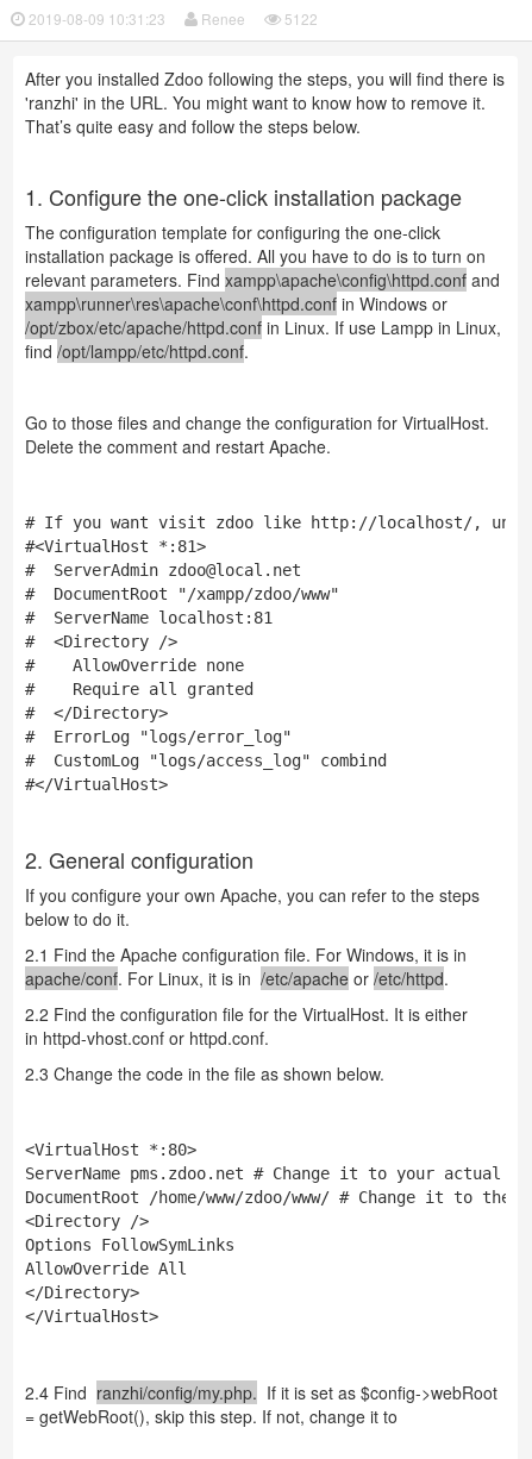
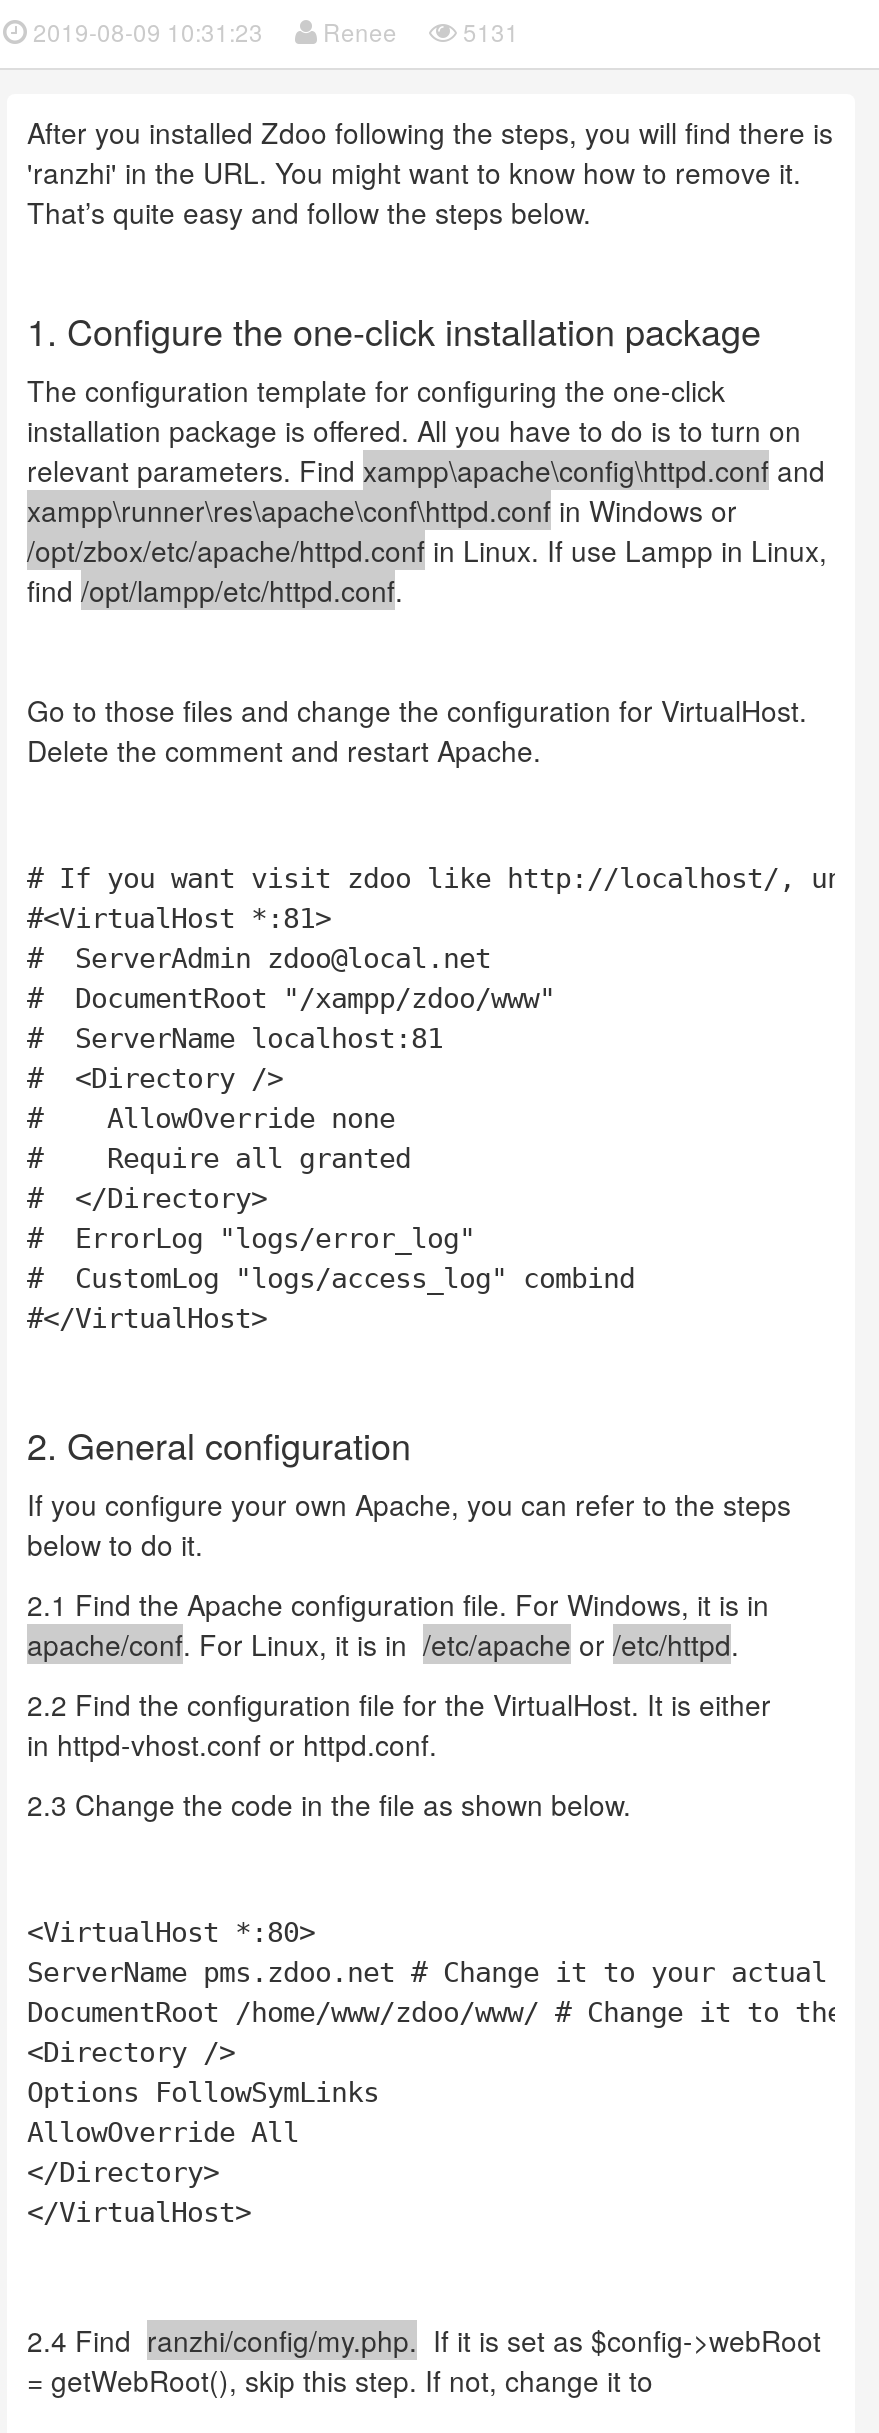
[25,8,318,29] 2019-08-09 10:31:23 Renee 5122 -> [27,14,519,48] 2019-08-09 10:31:23 Renee 5131

